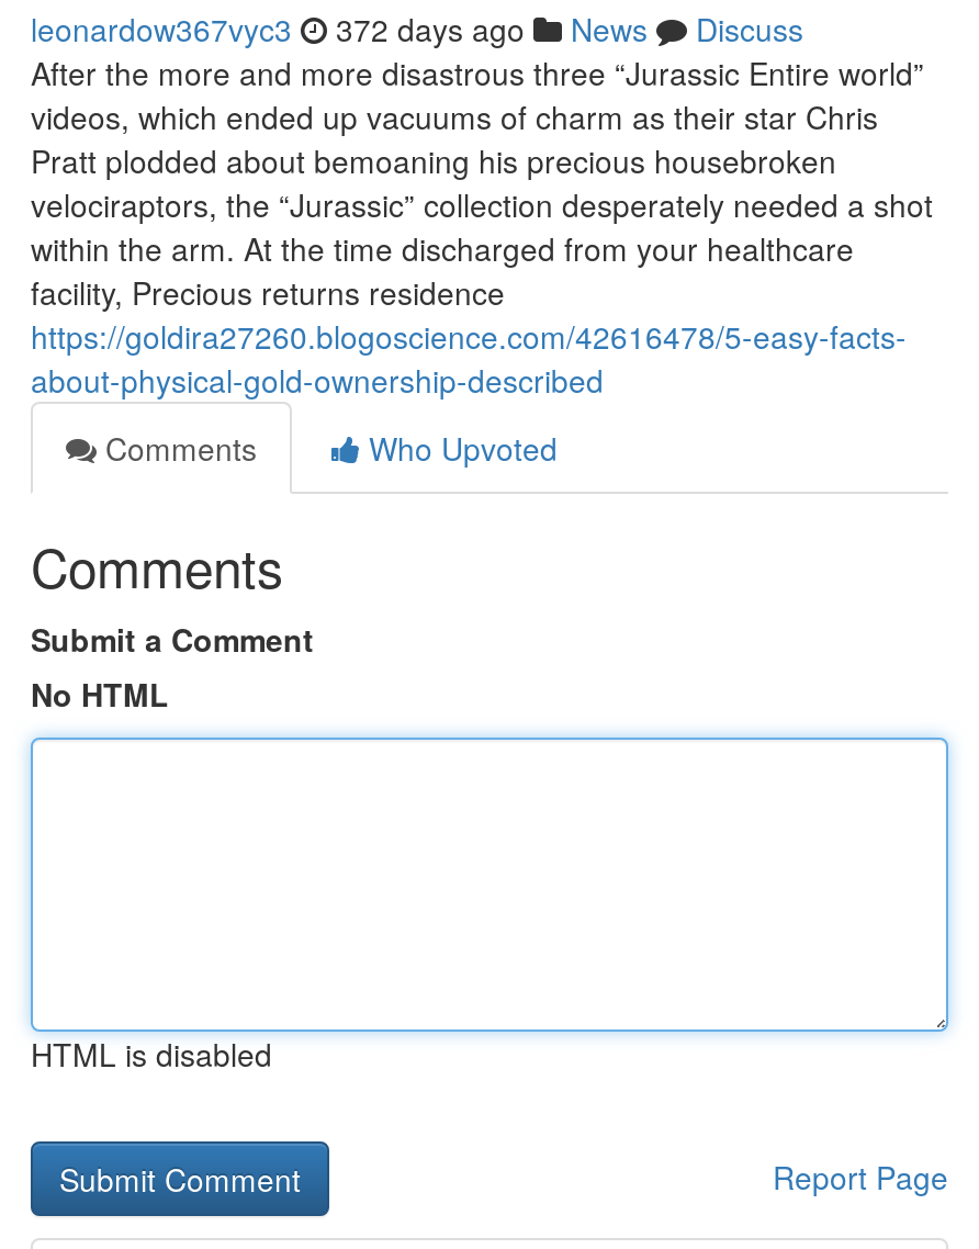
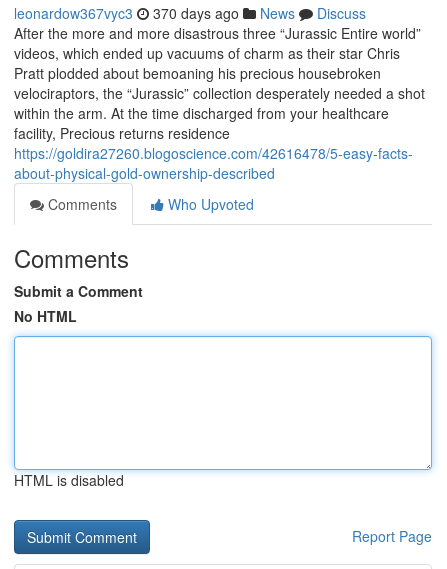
[31,7,803,50] leonardow367vyc3 372 days ago News Discuss -> [14,3,366,23] leonardow367vyc3 370 days ago News Discuss

